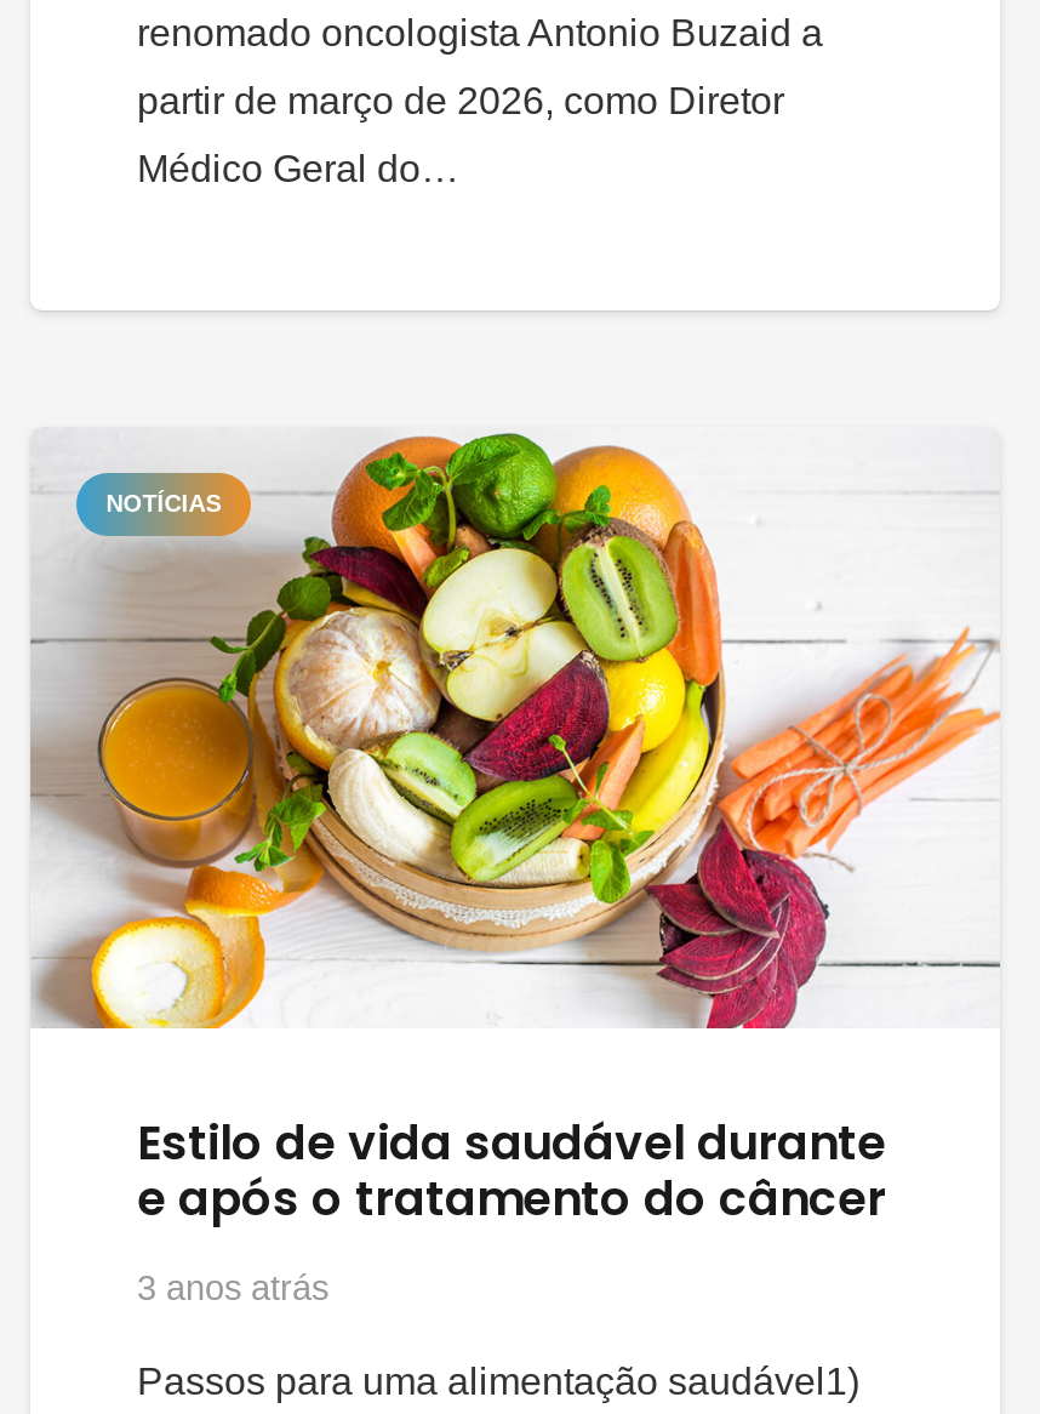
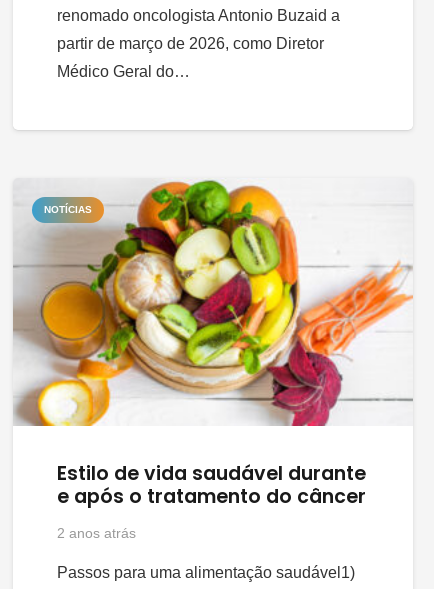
[137,1269,328,1308] 3 anos atrás -> [57,525,136,541] 2 anos atrás

